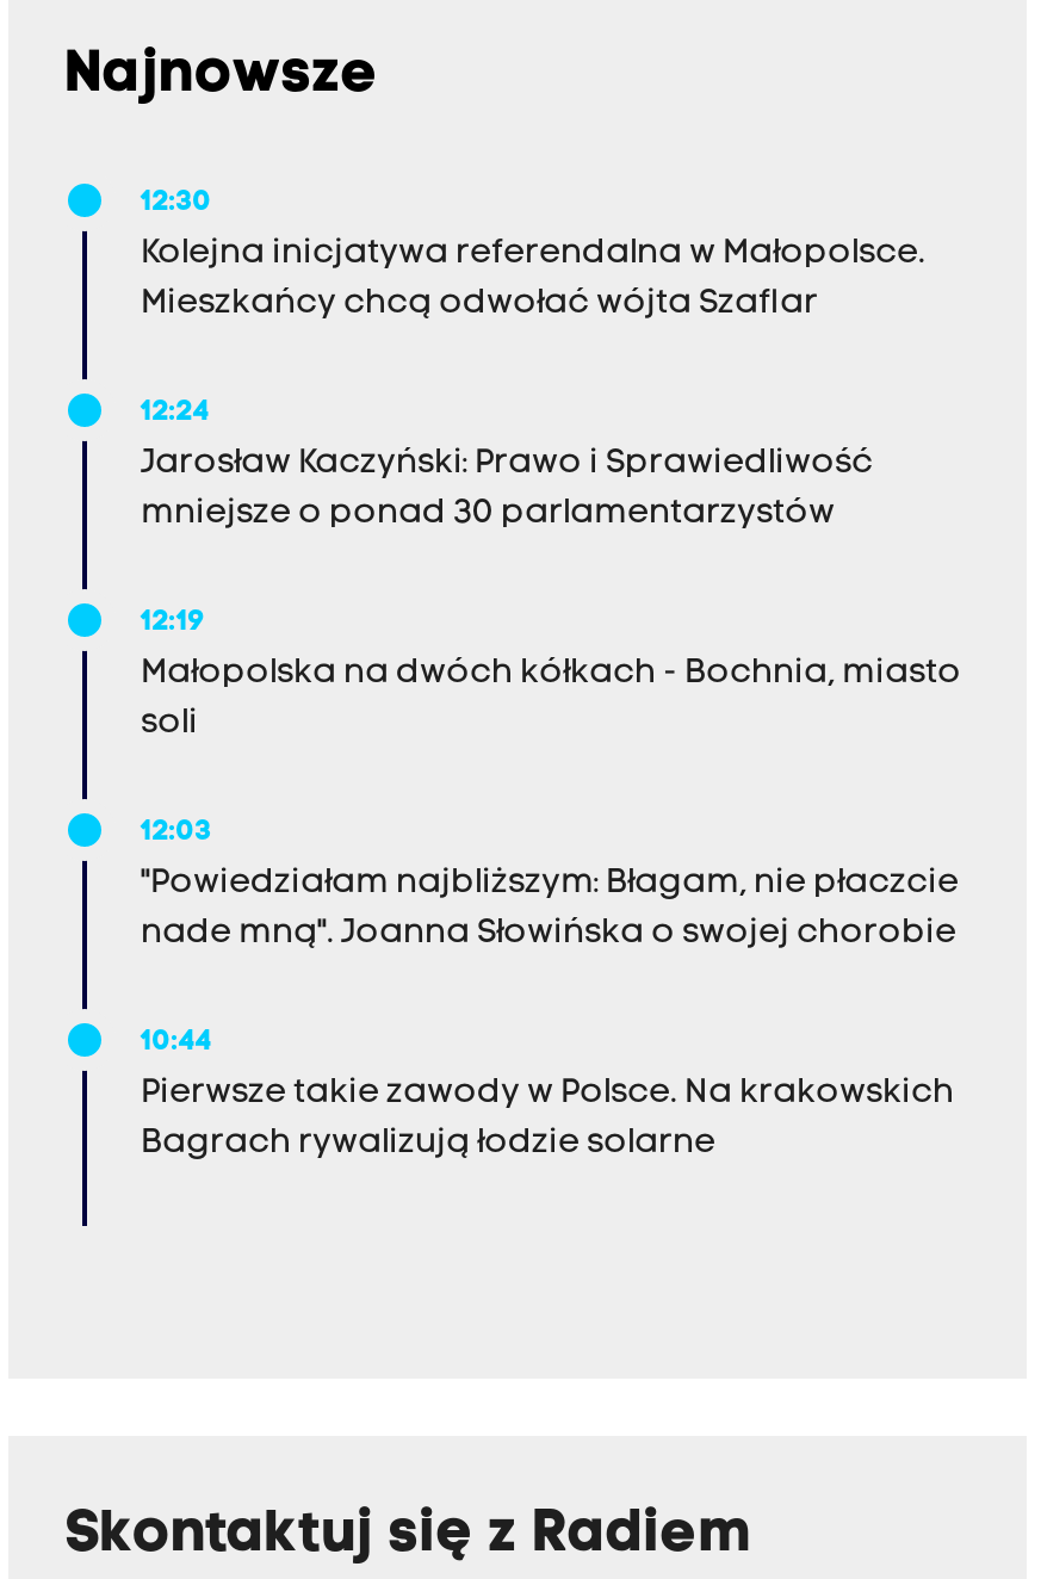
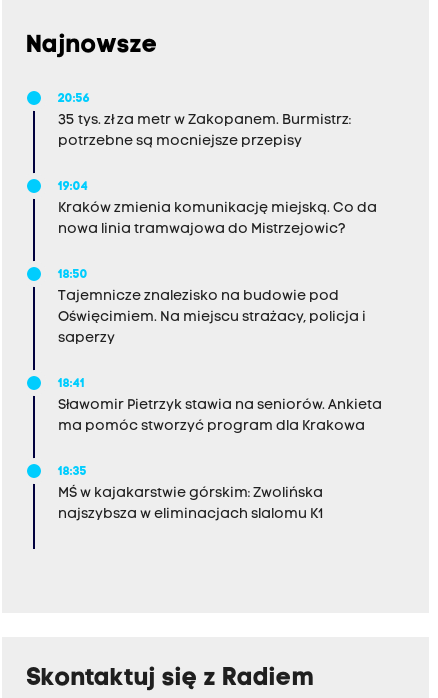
[141,187,212,216] 12:30 -> [57,93,89,105] 20:56
[141,235,925,321] Kolejna inicjatywa referendalna w Małopolsce. | Mieszkańcy chcą odwołać wójta Szaflar -> [57,113,350,149] 35 tys. zł za metr w Zakopanem. Burmistrz: | potrzebne są mocniejsze przepisy
[141,397,210,426] 12:24 -> [57,181,87,193] 19:04
[141,445,873,531] Jarosław Kaczyński: Prawo i Sprawiedliwość | mniejsze o ponad 30 parlamentarzystów -> [57,201,376,237] Kraków zmienia komunikację miejską. Co da | nowa linia tramwajowa do Mistrzejowic?
[141,607,205,636] 12:19 -> [57,269,87,281] 18:50
[141,655,961,741] Małopolska na dwóch kółkach - Bochnia, miasto | soli -> [57,289,365,346] Tajemnicze znalezisko na budowie pod | Oświęcimiem. Na miejscu strażacy, policja i | saperzy
[141,817,212,846] 12:03 -> [57,378,84,390] 18:41
[141,865,959,951] "Powiedziałam najbliższym: Błagam, nie płaczcie | nade mną". Joanna Słowińska o swojej chorobie -> [57,398,381,434] Sławomir Pietrzyk stawia na seniorów. Ankieta | ma pomóc stworzyć program dla Krakowa
[141,1027,212,1056] 10:44 -> [57,466,86,478] 18:35
[141,1075,954,1161] Pierwsze takie zawody w Polsce. Na krakowskich | Bagrach rywalizują łodzie solarne -> [57,486,322,522] MŚ w kajakarstwie górskim: Zwolińska | najszybsza w eliminacjach slalomu K1

